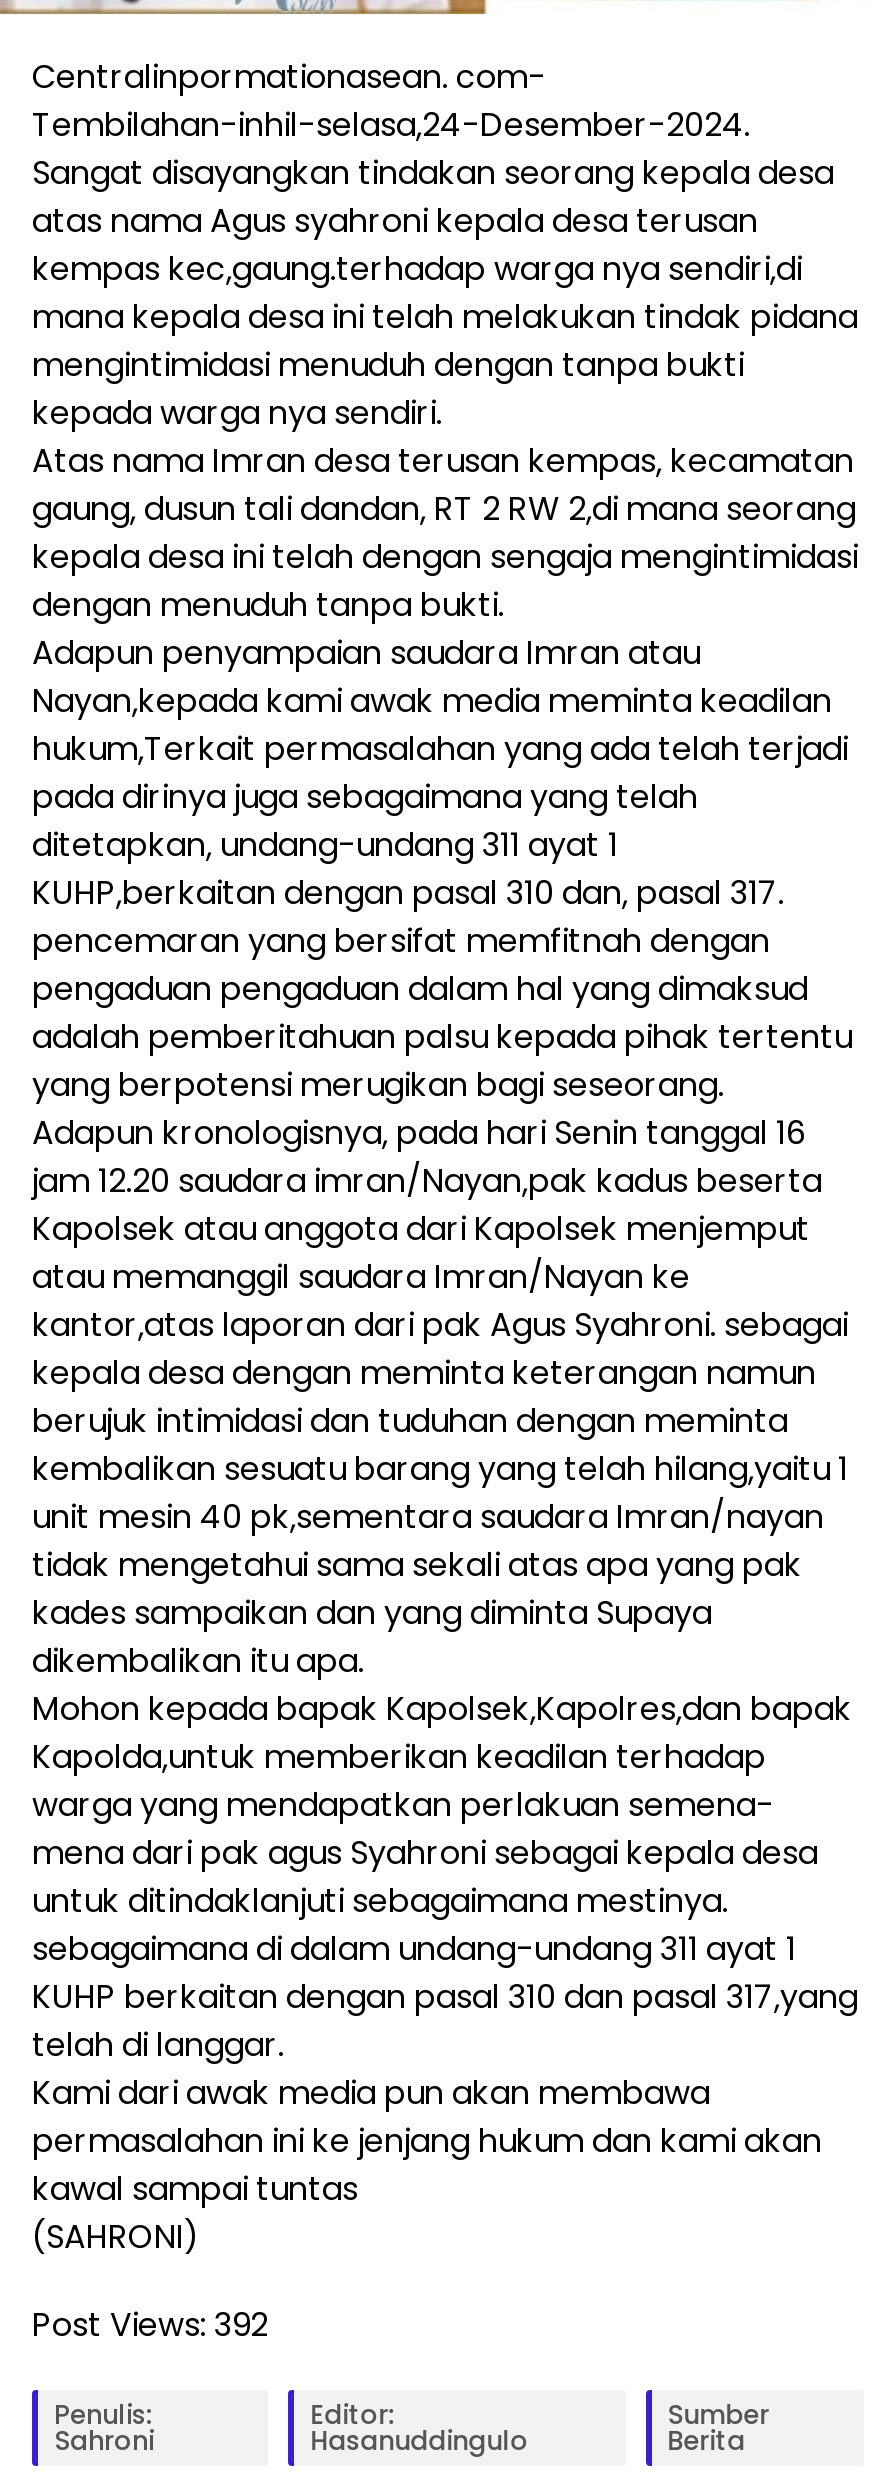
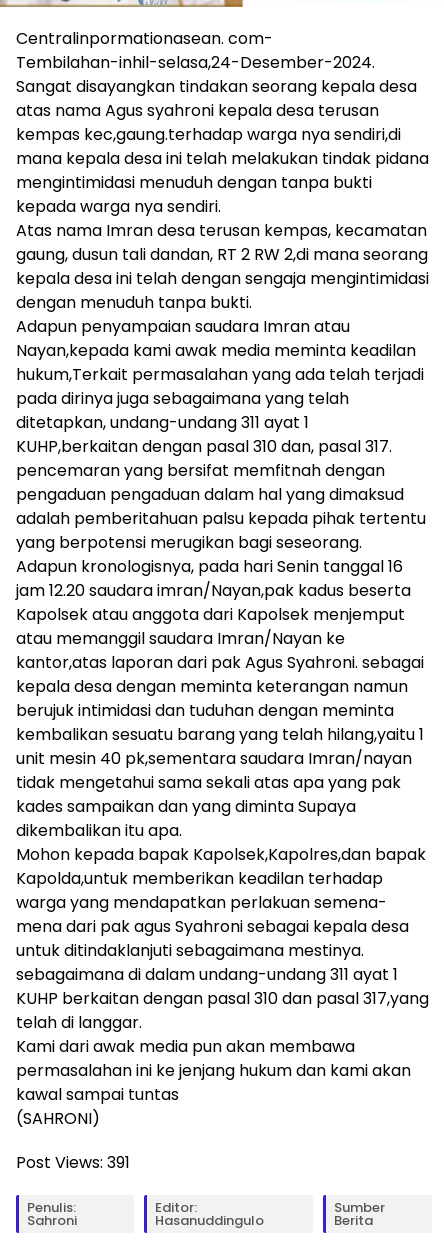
[32,2302,268,2348] Post Views: 392 -> [16,1151,130,1174] Post Views: 391

